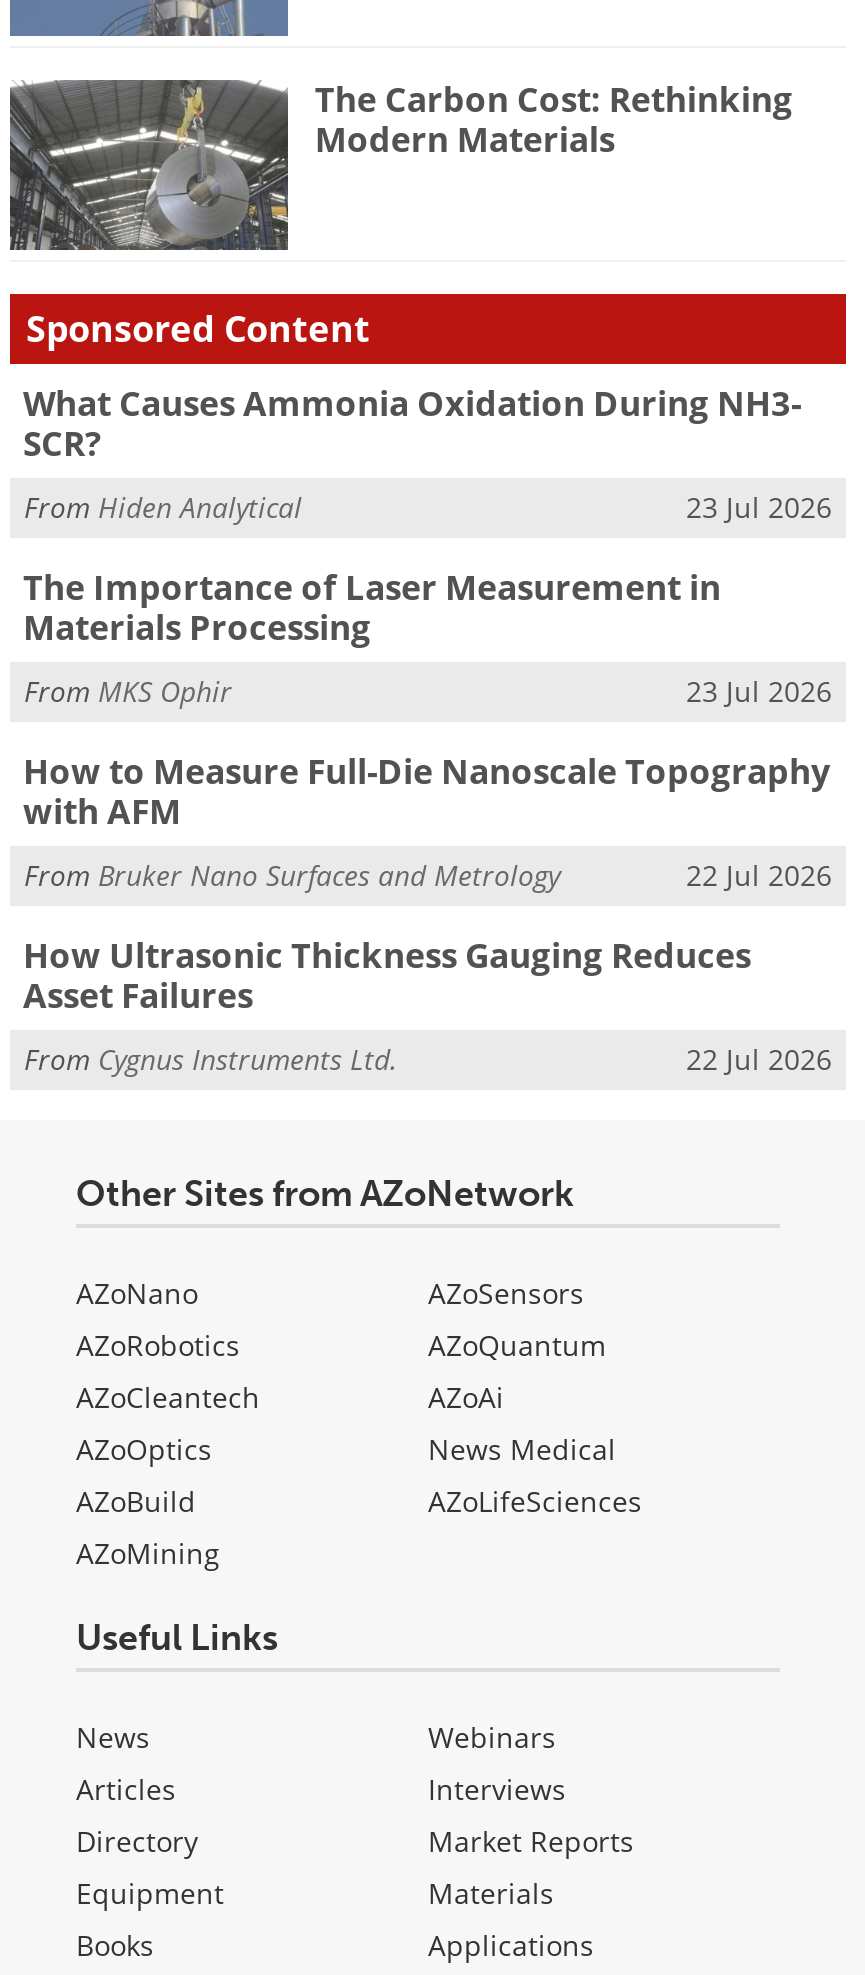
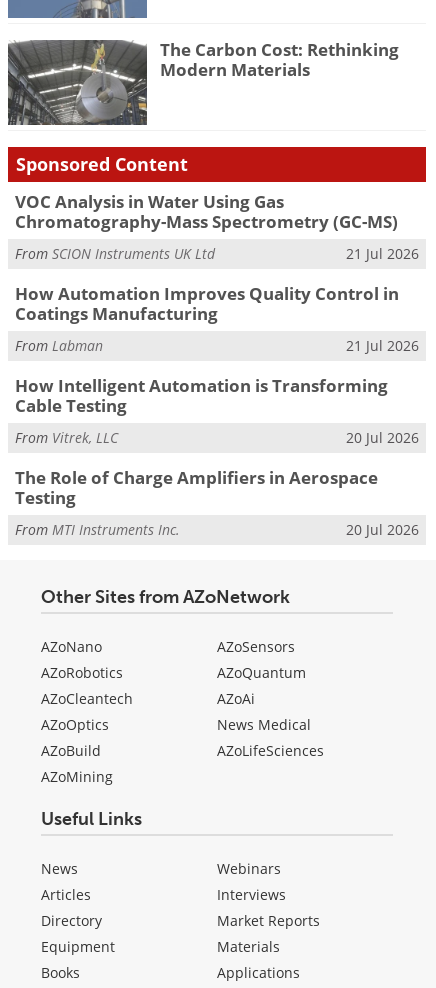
[23,380,801,466] What Causes Ammonia Oxidation During NH3- | SCR? -> [14,190,397,233] VOC Analysis in Water Using Gas | Chromatography-Mass Spectrometry (GC-MS)
[24,487,832,525] From Hiden Analytical | 23 Jul 2026 -> [15,243,419,262] From SCION Instruments UK Ltd | 21 Jul 2026
[23,564,721,650] The Importance of Laser Measurement in | Materials Processing -> [14,282,398,325] How Automation Improves Quality Control in | Coatings Manufacturing
[24,671,832,709] From MKS Ophir | 23 Jul 2026 -> [15,336,419,355] From Labman | 21 Jul 2026
[23,748,831,834] How to Measure Full-Die Nanoscale Topography | with AFM -> [14,374,387,417] How Intelligent Automation is Transforming | Cable Testing
[24,855,832,893] From Bruker Nano Surfaces and Metrology | 22 Jul 2026 -> [15,428,419,447] From Vitrek, LLC | 20 Jul 2026
[23,933,751,1019] How Ultrasonic Thickness Gauging Reduces | Asset Failures -> [14,466,377,509] The Role of Charge Amplifiers in Aerospace | Testing
[24,1040,832,1078] From Cygnus Instruments Ltd. | 22 Jul 2026 -> [15,520,419,539] From MTI Instruments Inc. | 20 Jul 2026

